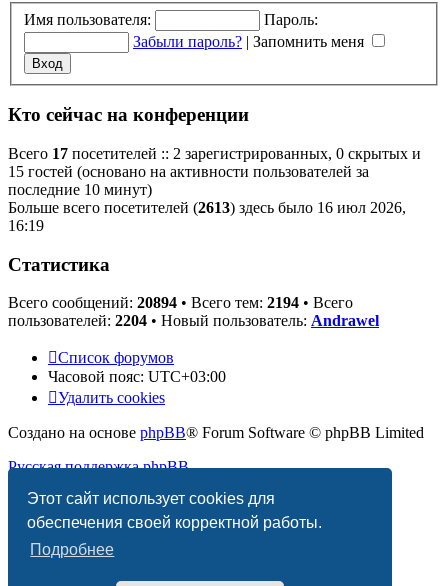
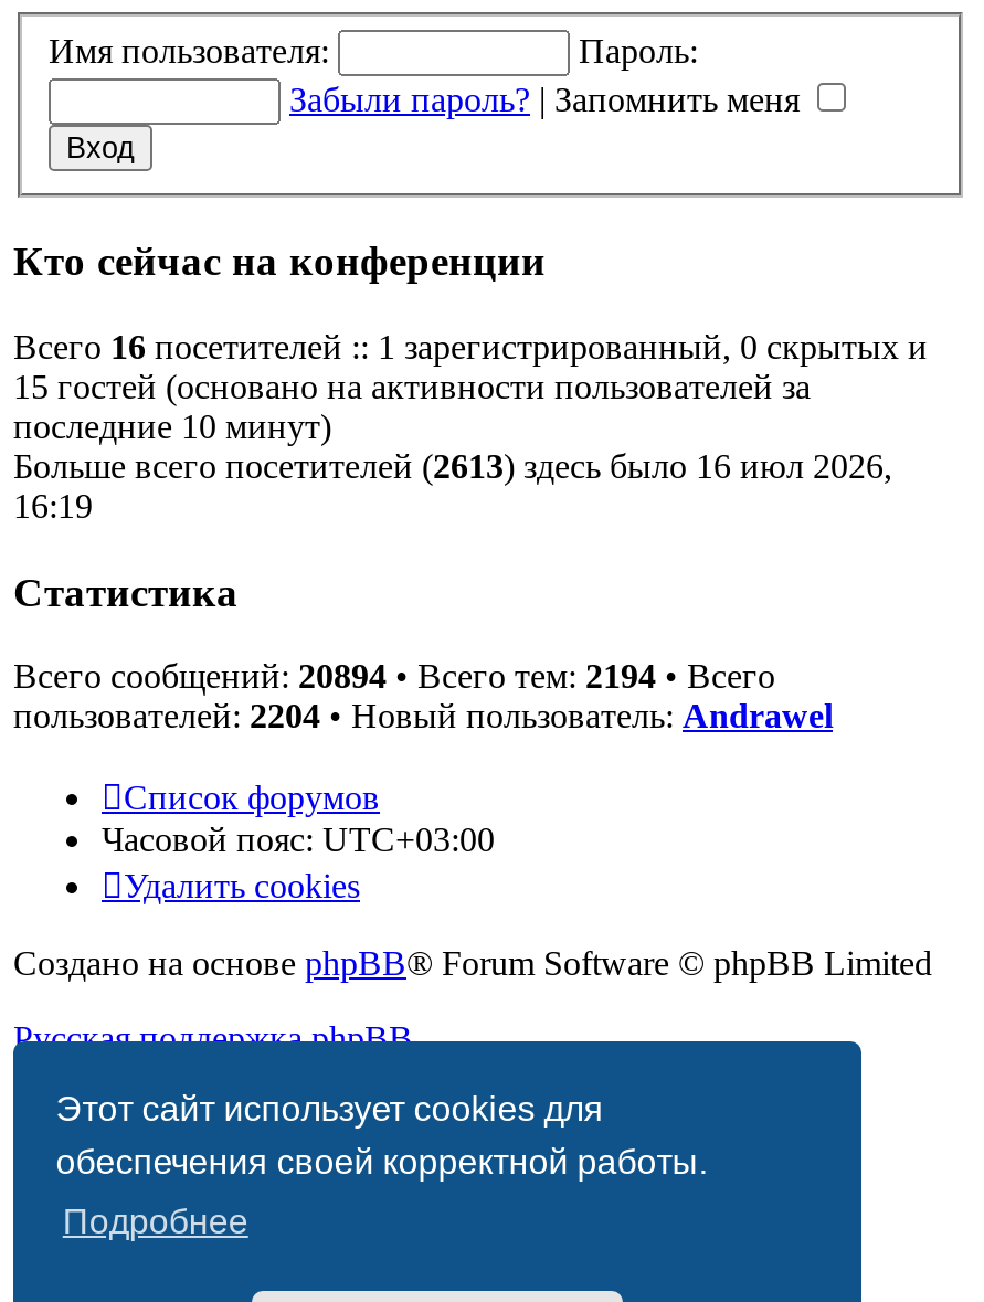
[8,145,421,162] Всего 17 посетителей :: 2 зарегистрированных, 0 скрытых и -> [13,328,928,365] Всего 16 посетителей :: 1 зарегистрированный, 0 скрытых и

